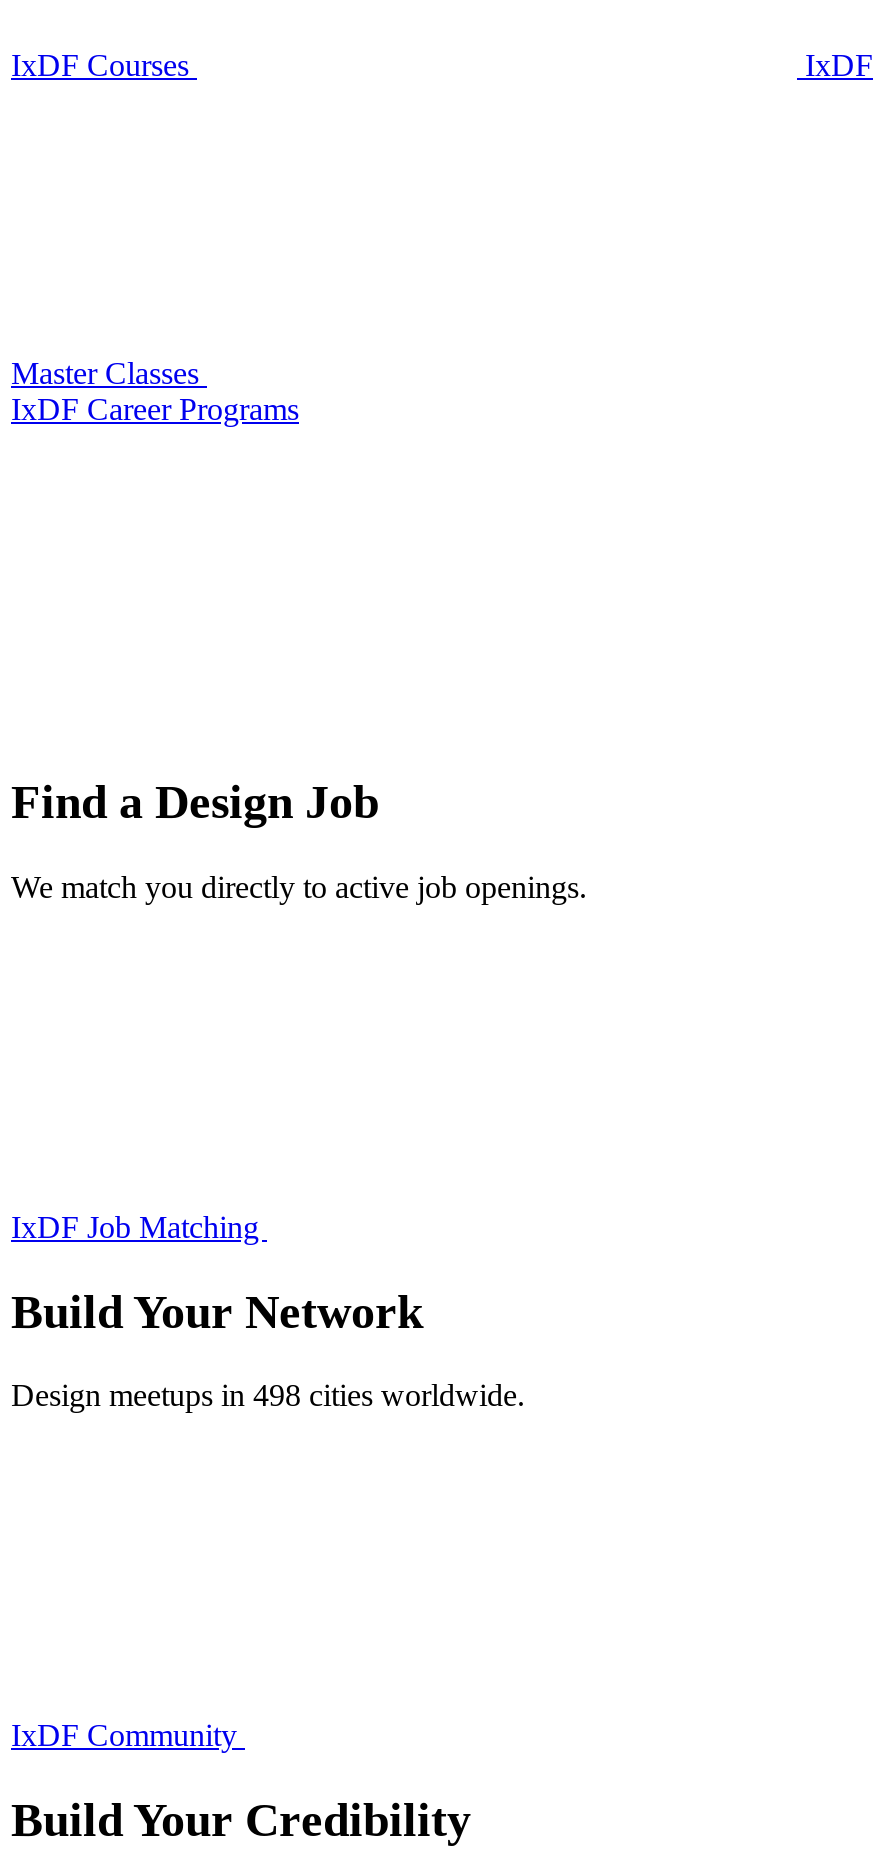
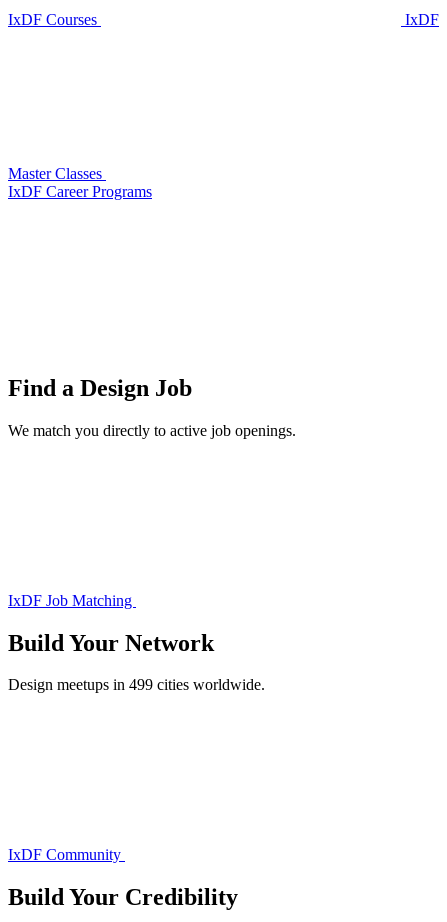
[11,1379,525,1413] Design meetups in 498 cities worldwide. -> [8,676,265,693] Design meetups in 499 cities worldwide.

